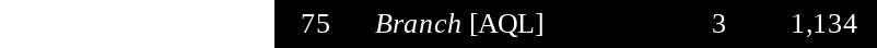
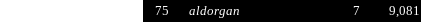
[375,6,858,39] Branch [AQL] | 3 | 1,134 -> [189,3,420,18] aldorgan | 7 | 9,081

